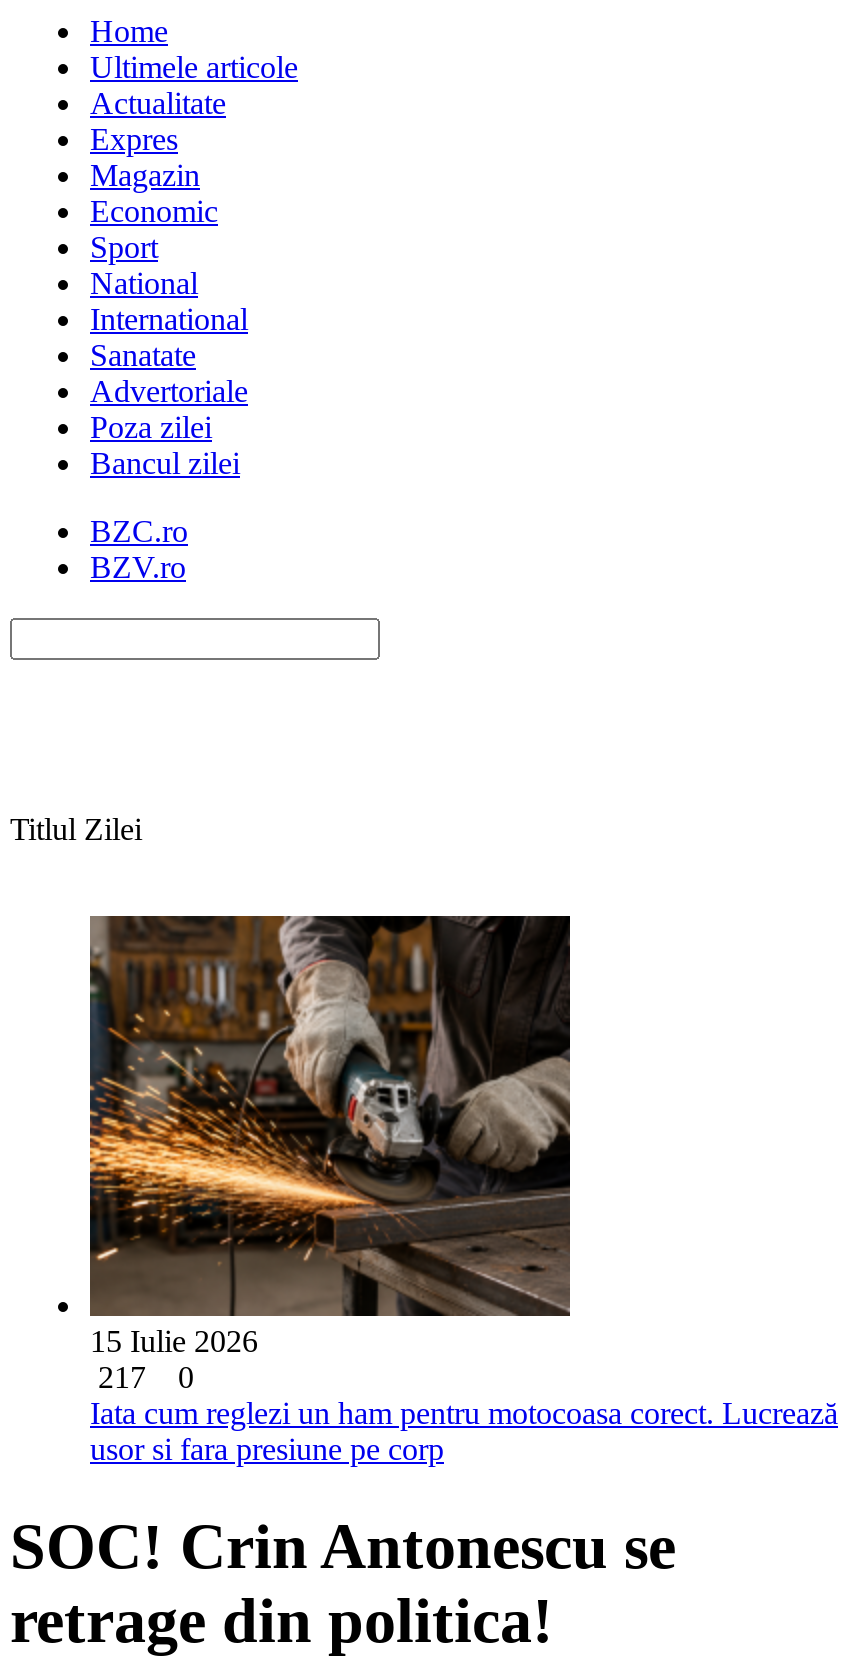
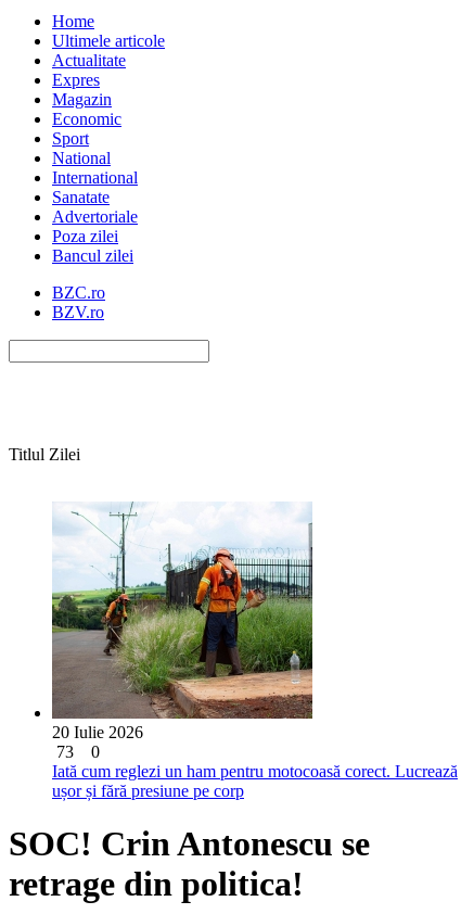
[88,914,572,1358] [image] | 15 Iulie 2026 -> [51,502,313,741] [image] | 20 Iulie 2026
[90,1360,194,1394] 217 0 -> [52,742,100,761] 73 0
[90,1396,838,1430] Iata cum reglezi un ham pentru motocoasa corect. Lucrează -> [52,762,458,780] Iată cum reglezi un ham pentru motocoasă corect. Lucrează
[90,1432,444,1466] usor si fara presiune pe corp -> [52,782,244,800] ușor și fără presiune pe corp

